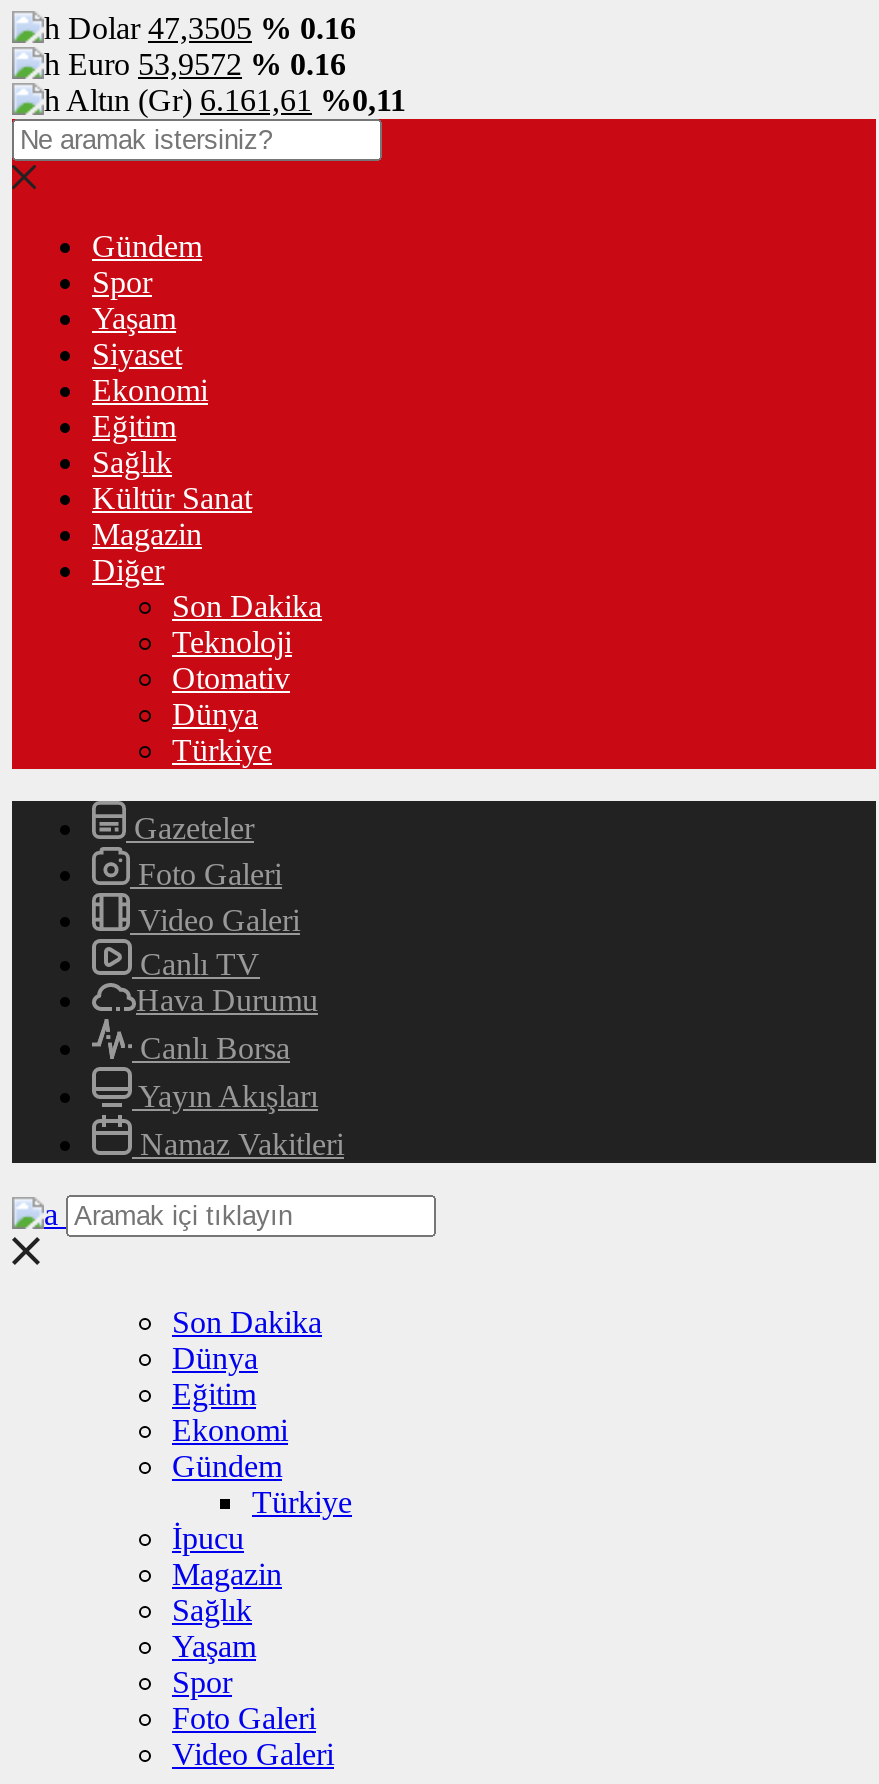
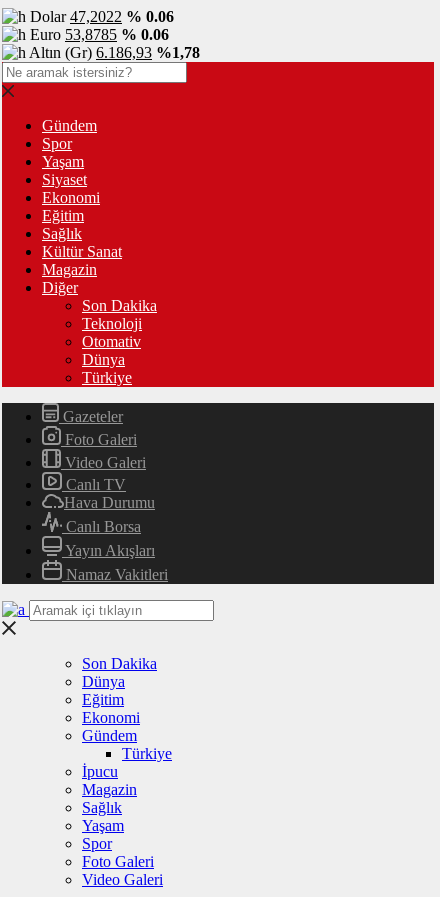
[68,11,356,45] Dolar 47,3505 % 0.16 -> [30,8,174,25] Dolar 47,2022 % 0.06
[68,47,346,81] Euro 53,9572 % 0.16 -> [30,26,169,43] Euro 53,8785 % 0.06
[66,83,406,117] Altın (Gr) 6.161,61 %0,11 -> [29,44,200,61] Altın (Gr) 6.186,93 %1,78

